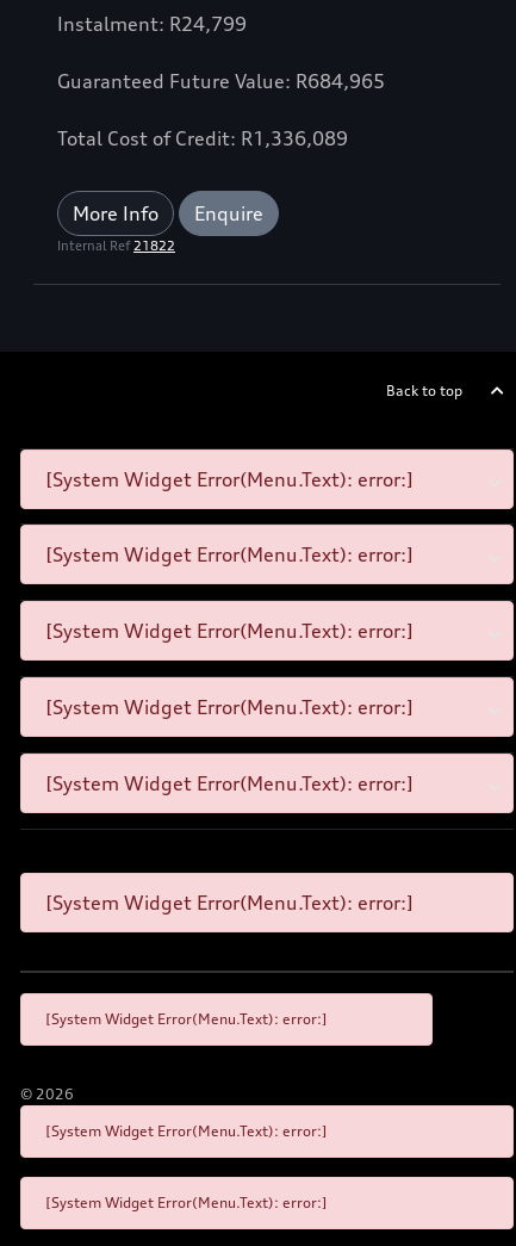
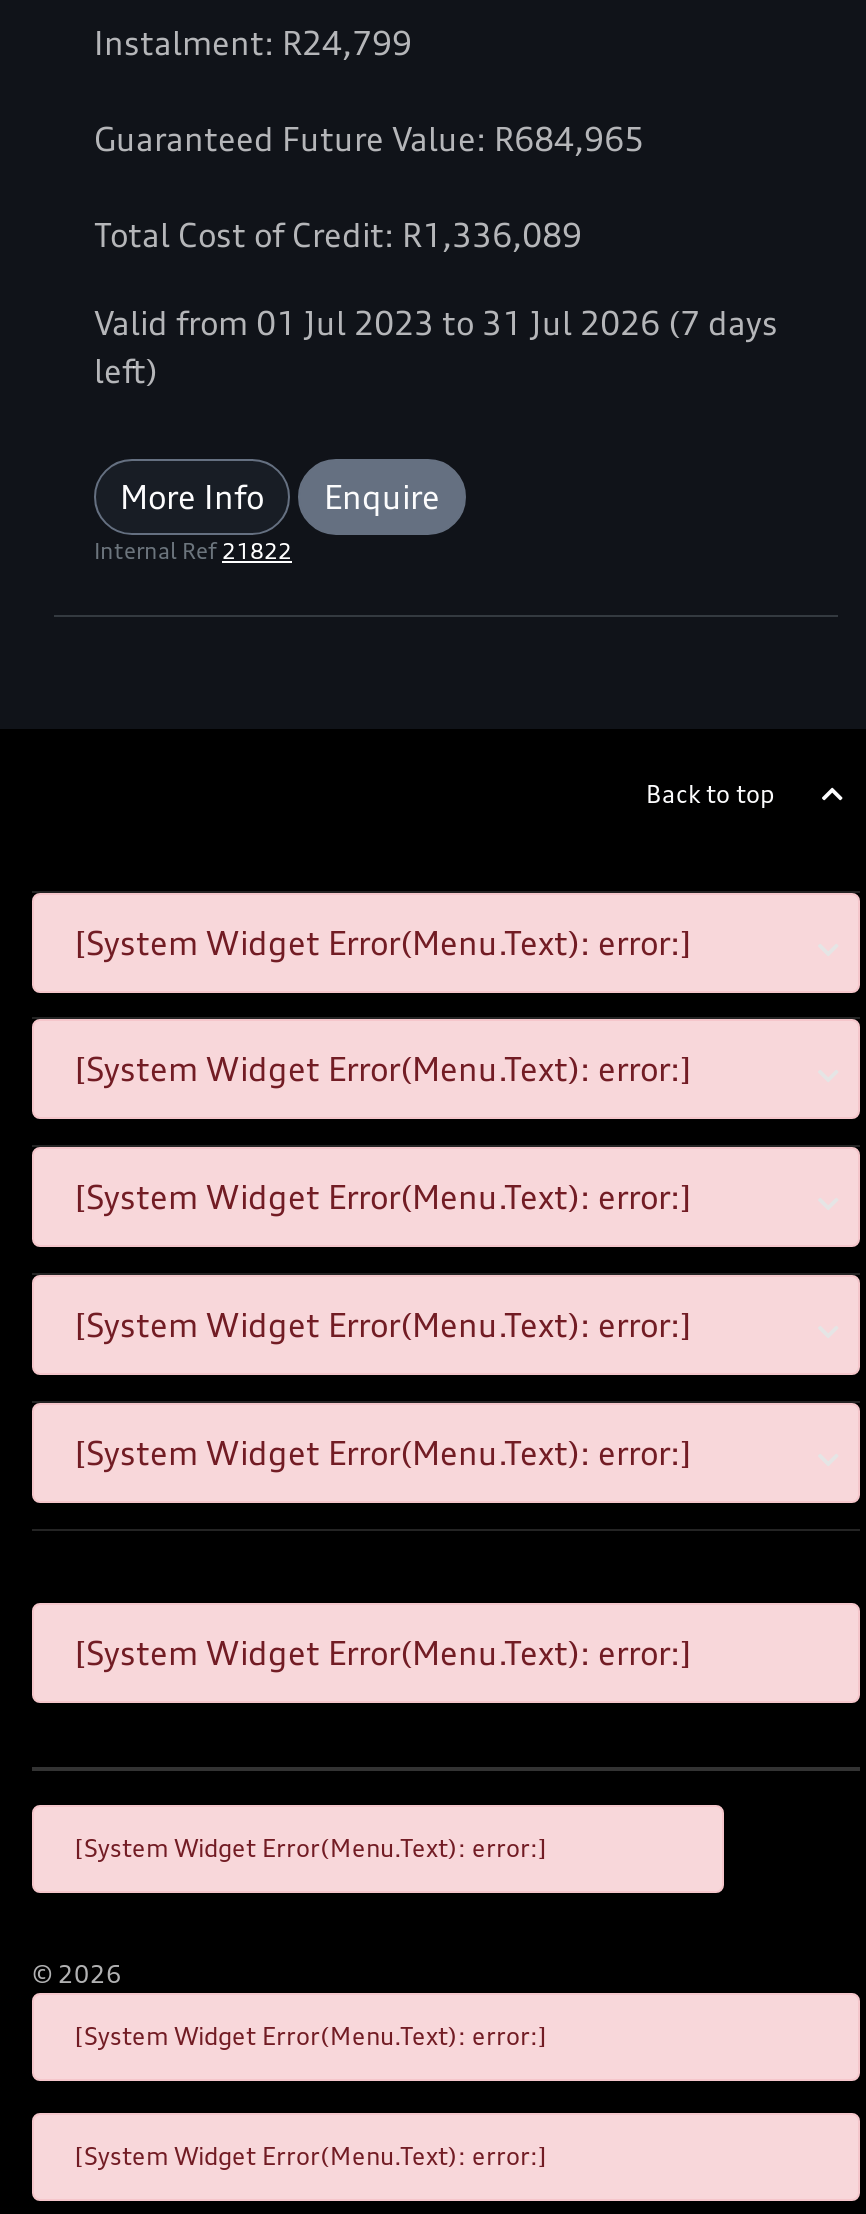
none -> [94,303,778,391] Valid from 01 Jul 2023 to 31 Jul 2026 (7 days | left)

